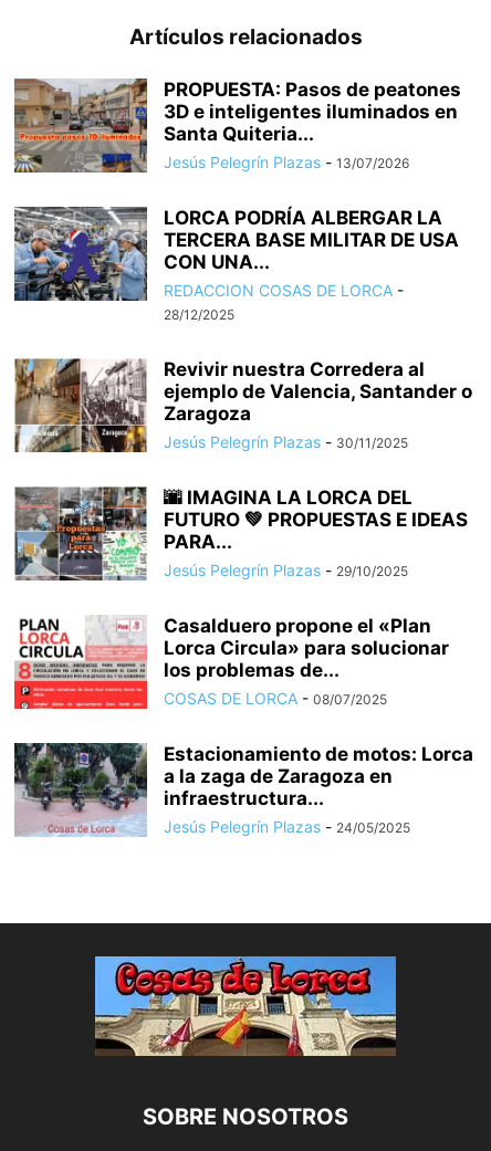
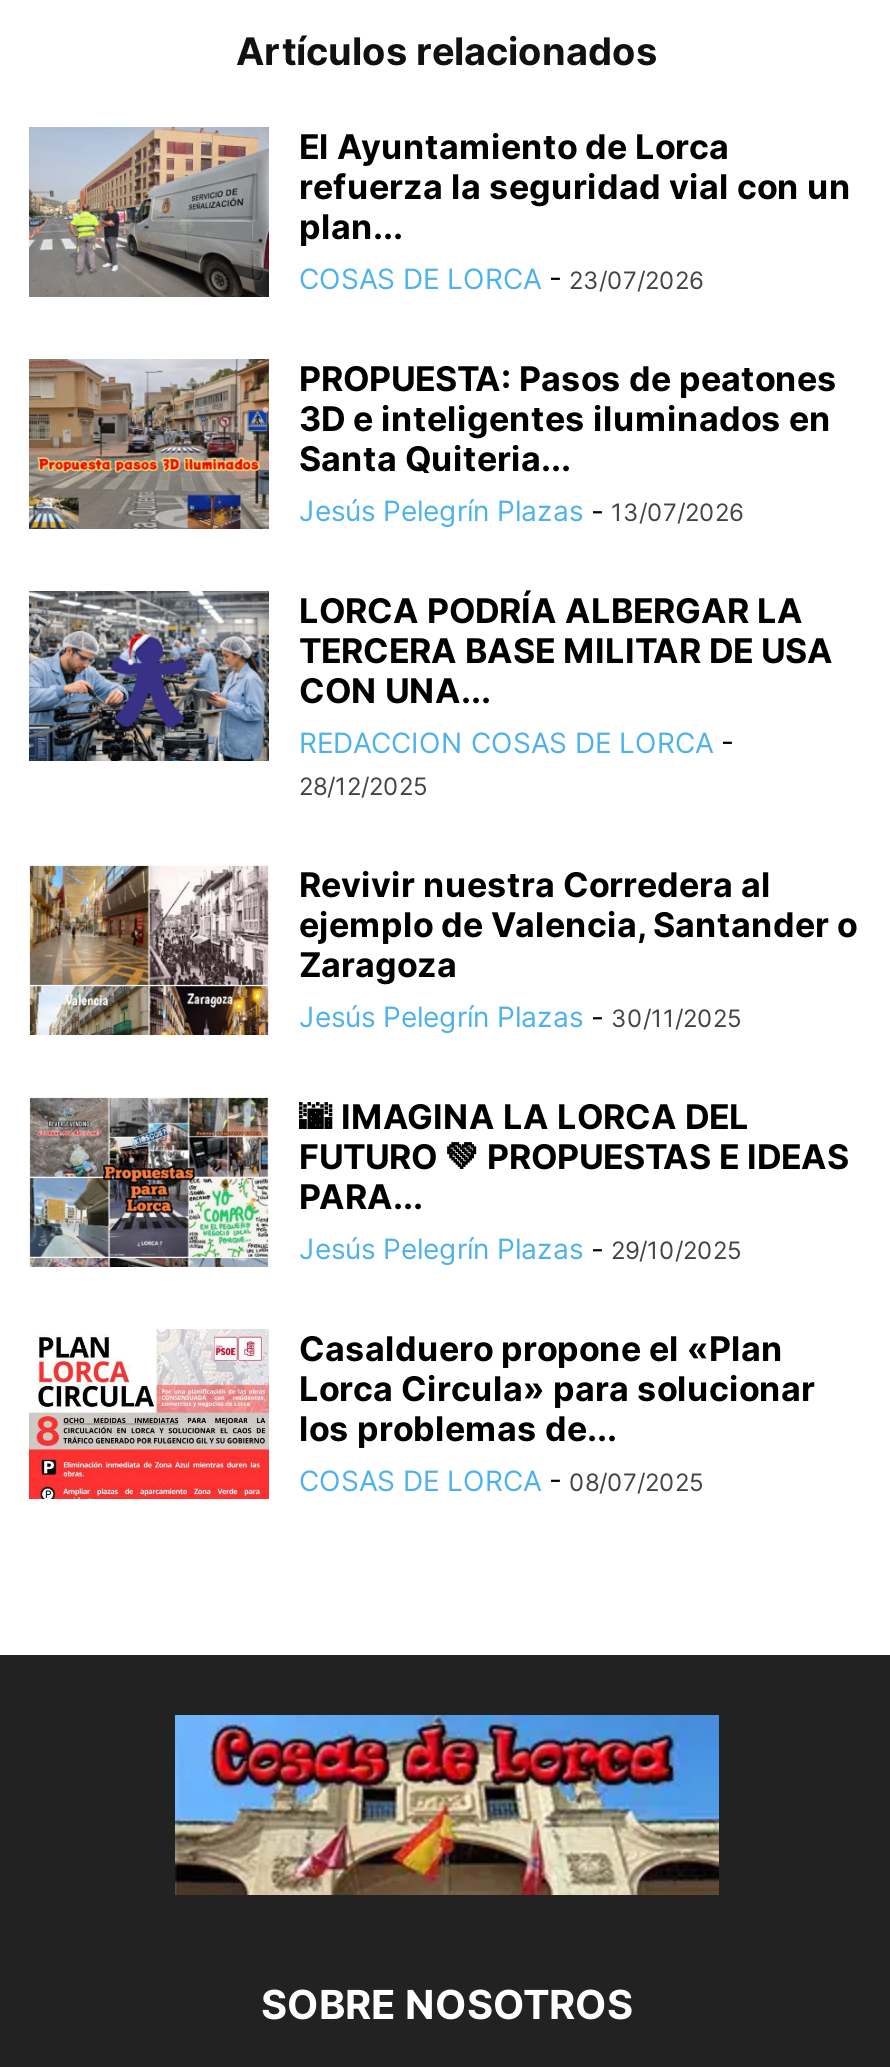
none -> [29,127,851,299] [image] | El Ayuntamiento de Lorca | refuerza la seguridad vial con un | plan... | COSAS DE LORCA - 23/07/2026
moved [12,77,472,708] -> [25,357,857,1498]: [image] | PROPUESTA: Pasos de peatones | 3D e inteligentes iluminados en | ... | los problemas de... | COSAS DE LORCA - 08/07/2025
[13,742,473,837] [image] | Estacionamiento de motos: Lorca | a la zaga de Zaragoza en | infraestructura... | Jesús Pelegrín Plazas - 24/05/2025 -> none

